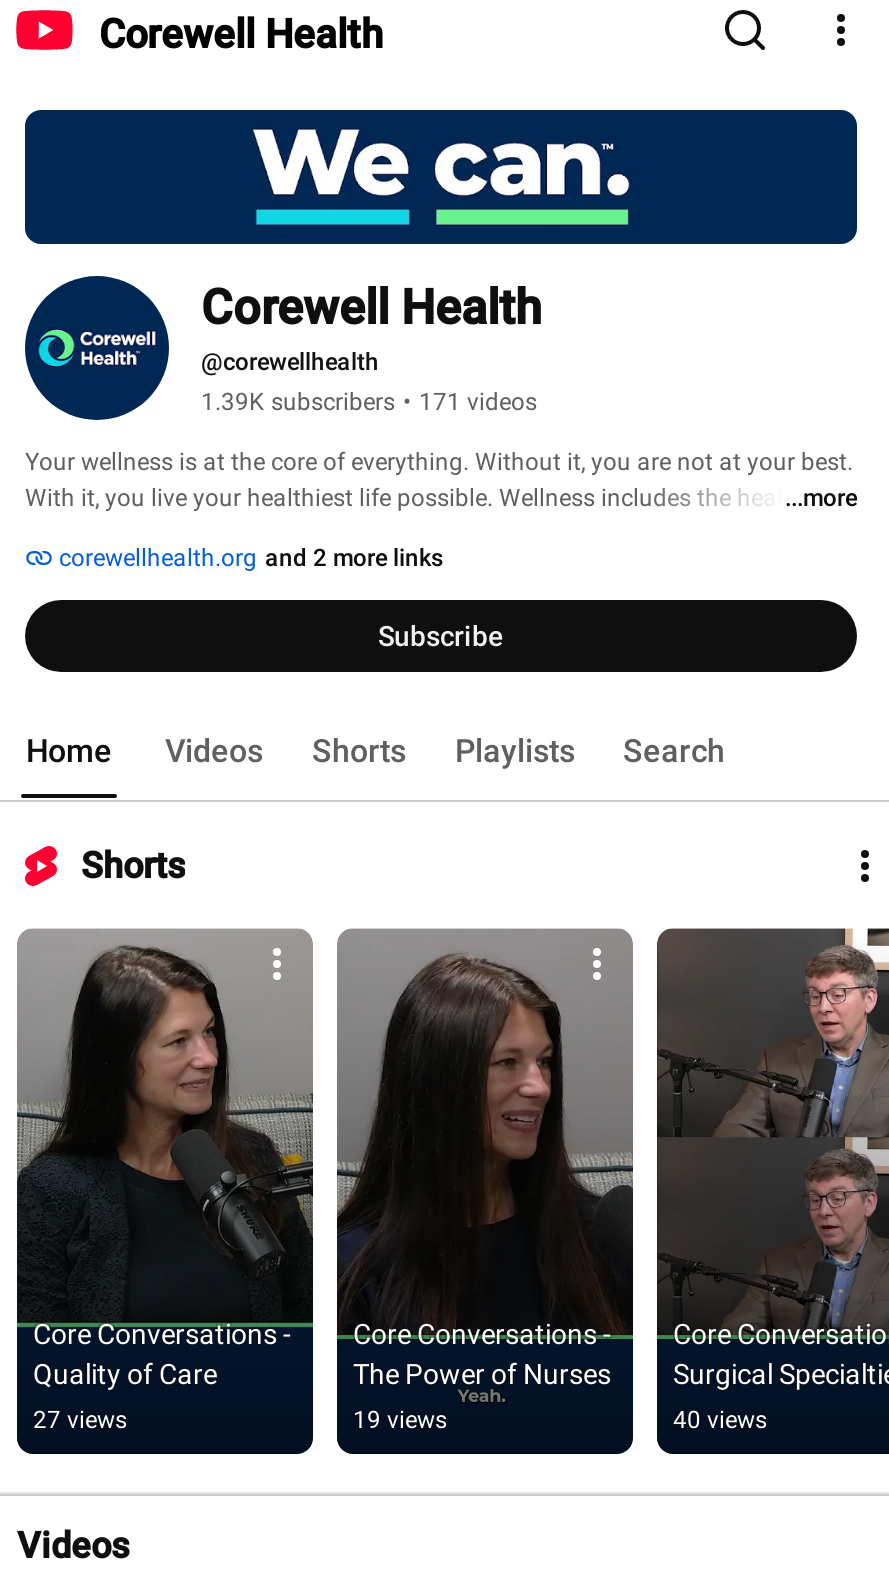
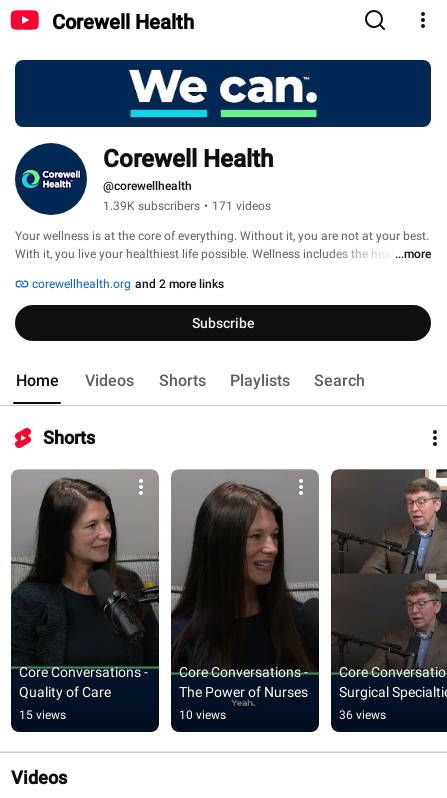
[33,1407,127,1435] 27 views -> [19,708,66,722] 15 views
[353,1407,447,1435] 19 views -> [179,708,226,722] 10 views
[673,1407,767,1435] 40 views -> [339,708,386,722] 36 views

